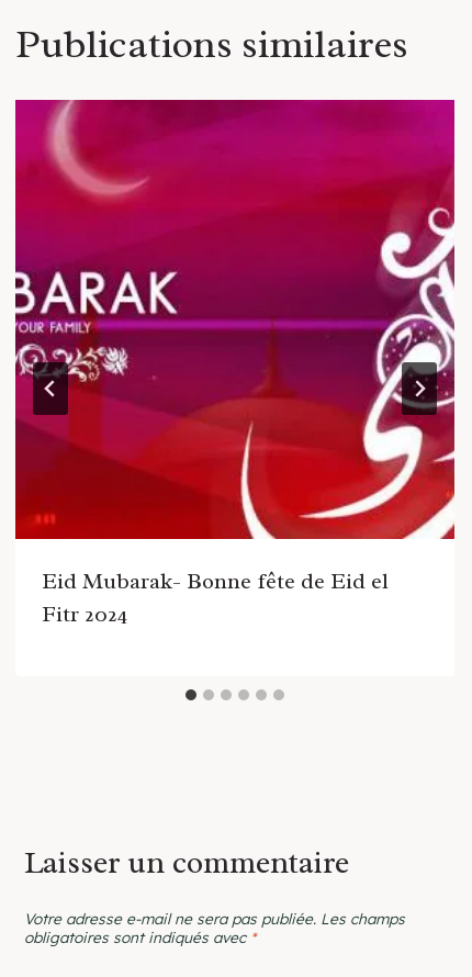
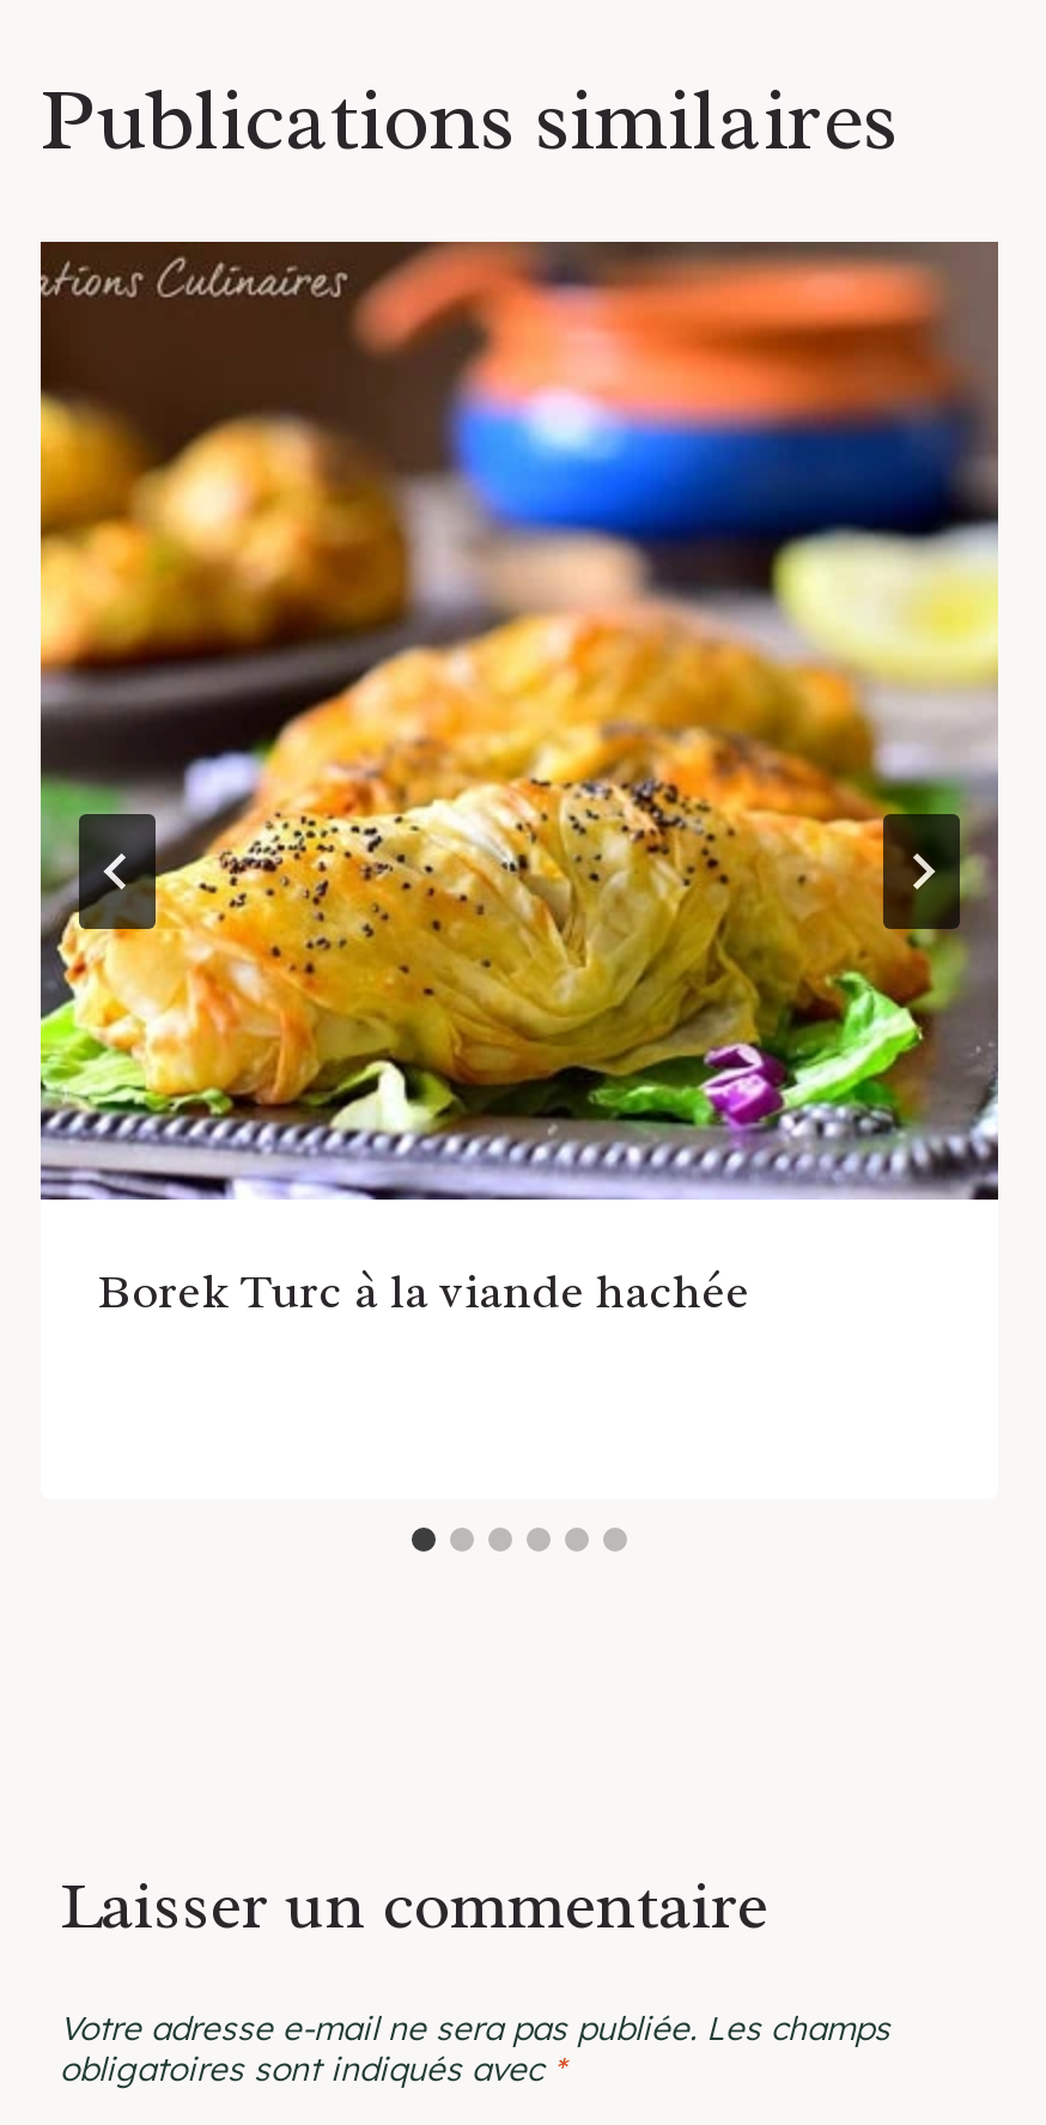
[14,99,456,628] [image] | Eid Mubarak- Bonne fête de Eid el | Fitr 2024 -> [38,239,1001,1322] [image] | Borek Turc à la viande hachée

